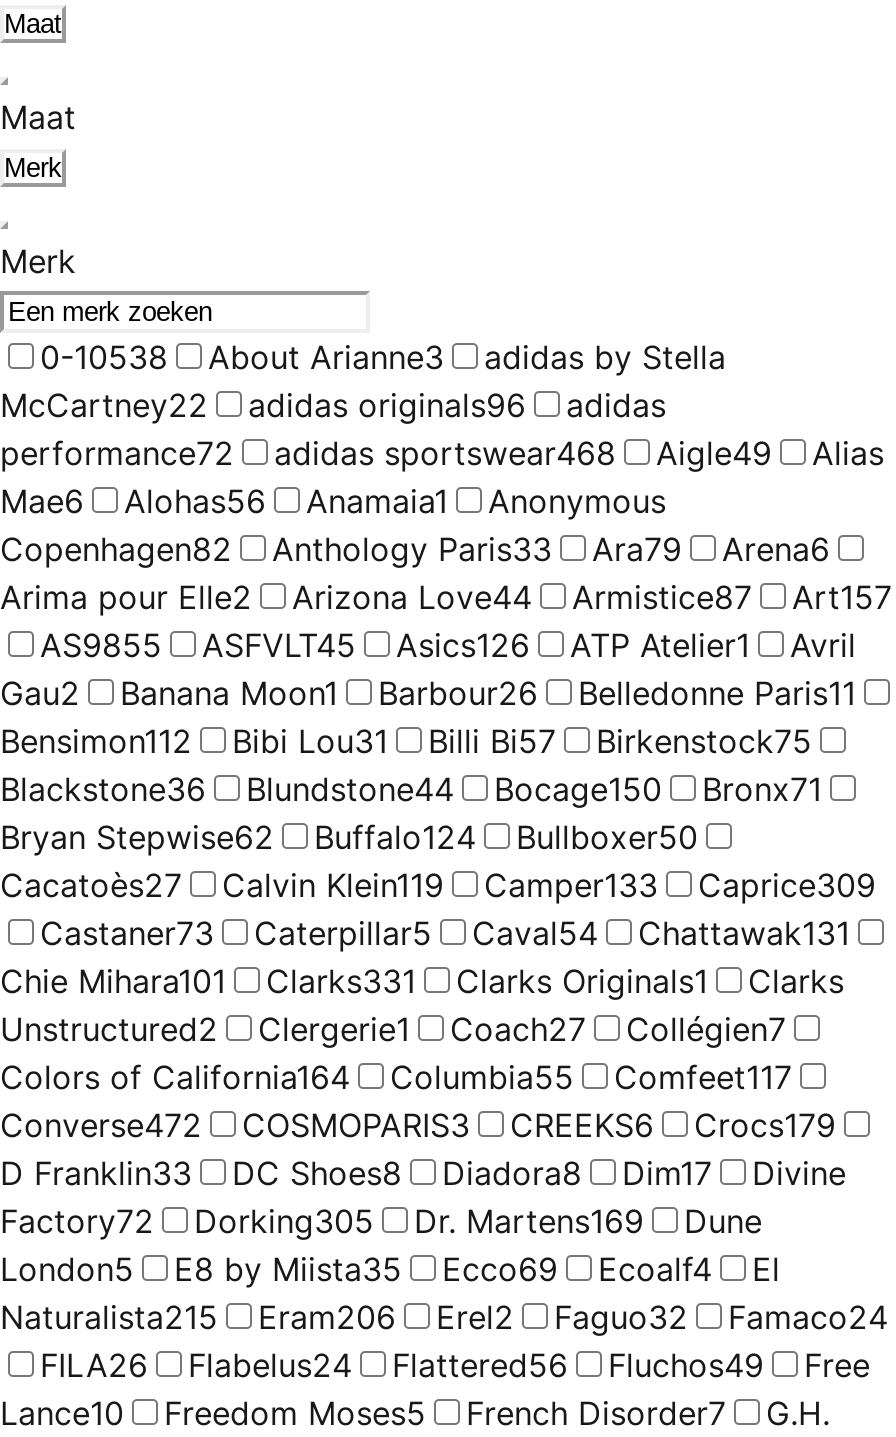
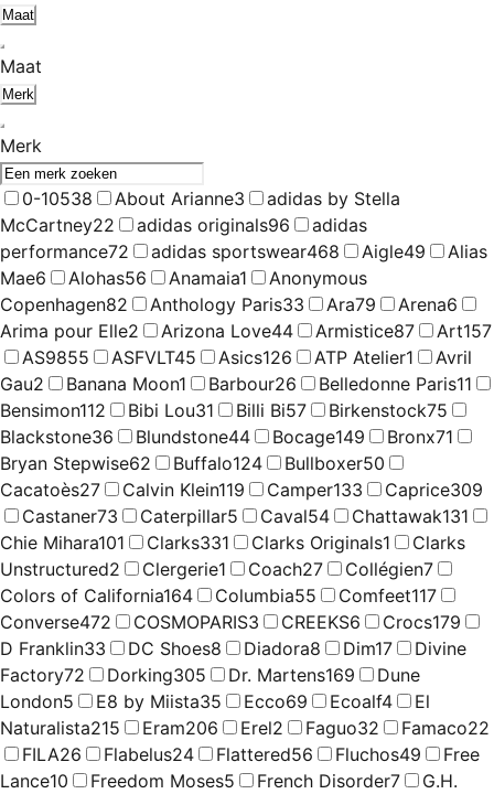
[0,769,822,809] Blackstone36 Blundstone44 Bocage150 Bronx71 -> [0,426,453,448] Blackstone36 Blundstone44 Bocage149 Bronx71
[0,1297,888,1337] Naturalista215 Eram206 Erel2 Faguo32 Famaco24 -> [0,717,490,739] Naturalista215 Eram206 Erel2 Faguo32 Famaco22

